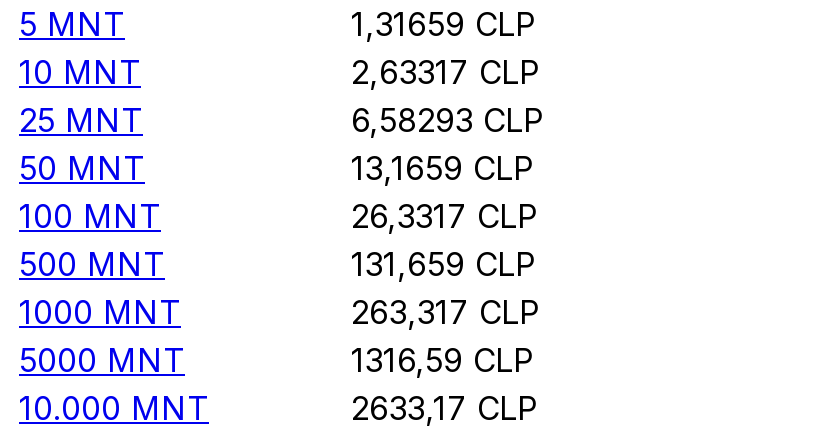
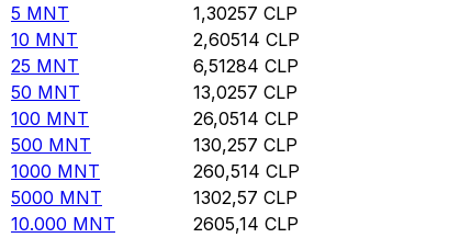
[351,5,537,45] 1,31659 CLP -> [193,3,298,24] 1,30257 CLP
[351,53,541,93] 2,63317 CLP -> [193,29,300,51] 2,60514 CLP
[351,101,545,141] 6,58293 CLP -> [193,55,299,77] 6,51284 CLP
[351,149,535,189] 13,1659 CLP -> [193,82,298,103] 13,0257 CLP
[351,197,539,237] 26,3317 CLP -> [193,108,299,130] 26,0514 CLP
[351,245,537,285] 131,659 CLP -> [193,134,298,156] 130,257 CLP
[351,293,541,333] 263,317 CLP -> [193,160,300,182] 260,514 CLP
[351,341,535,381] 1316,59 CLP -> [193,187,298,209] 1302,57 CLP
[351,389,539,429] 2633,17 CLP -> [193,213,299,235] 2605,14 CLP

